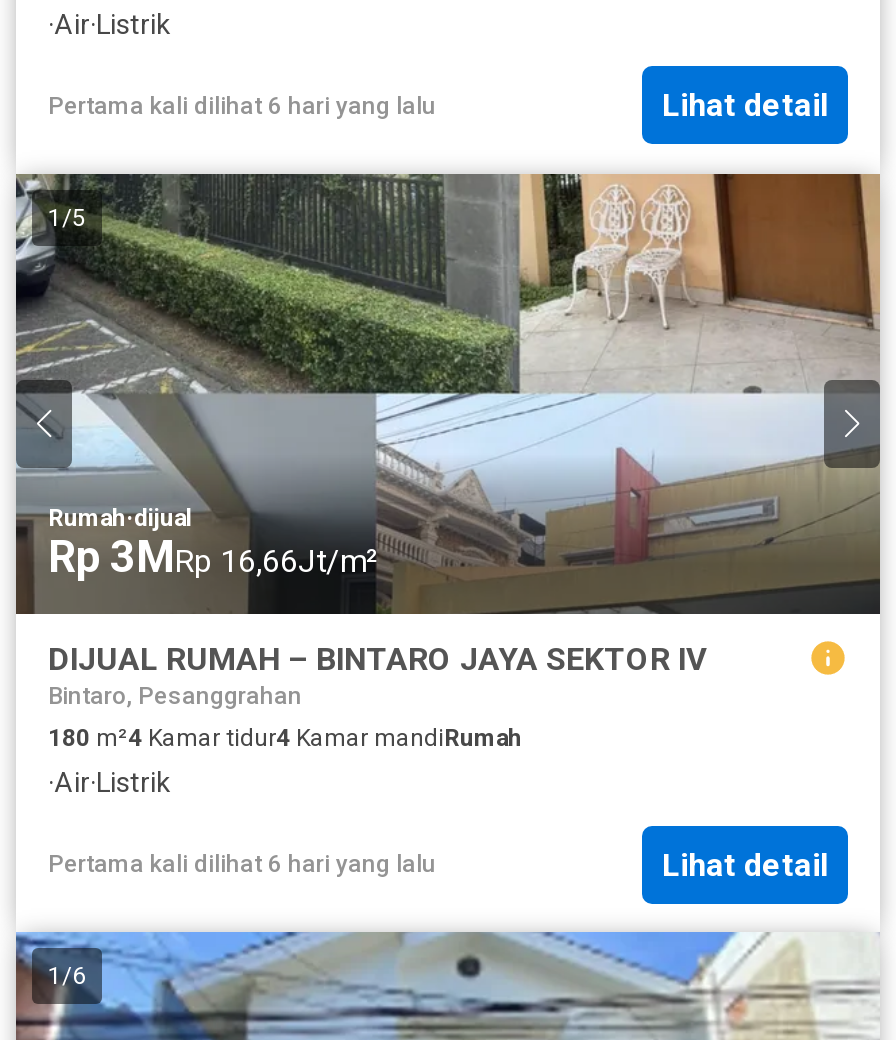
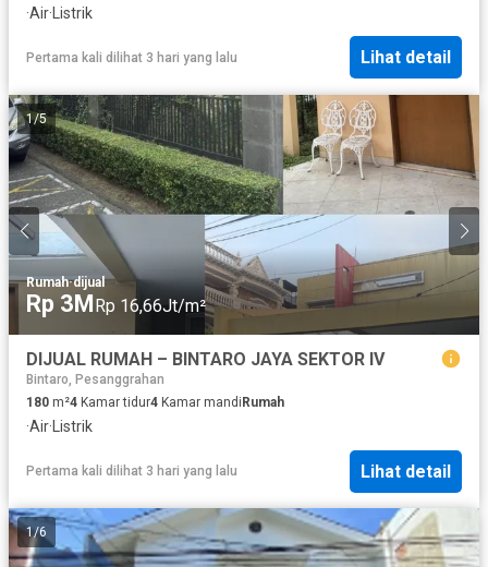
[48,91,436,119] Pertama kali dilihat 6 hari yang lalu -> [26,50,237,65] Pertama kali dilihat 3 hari yang lalu
[48,851,436,879] Pertama kali dilihat 6 hari yang lalu -> [26,464,237,479] Pertama kali dilihat 3 hari yang lalu

